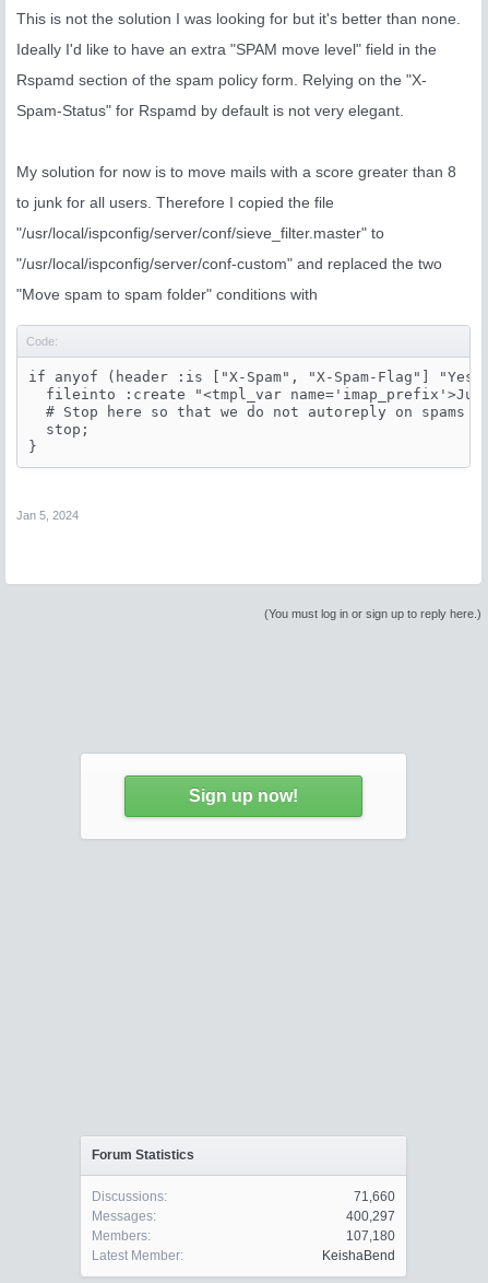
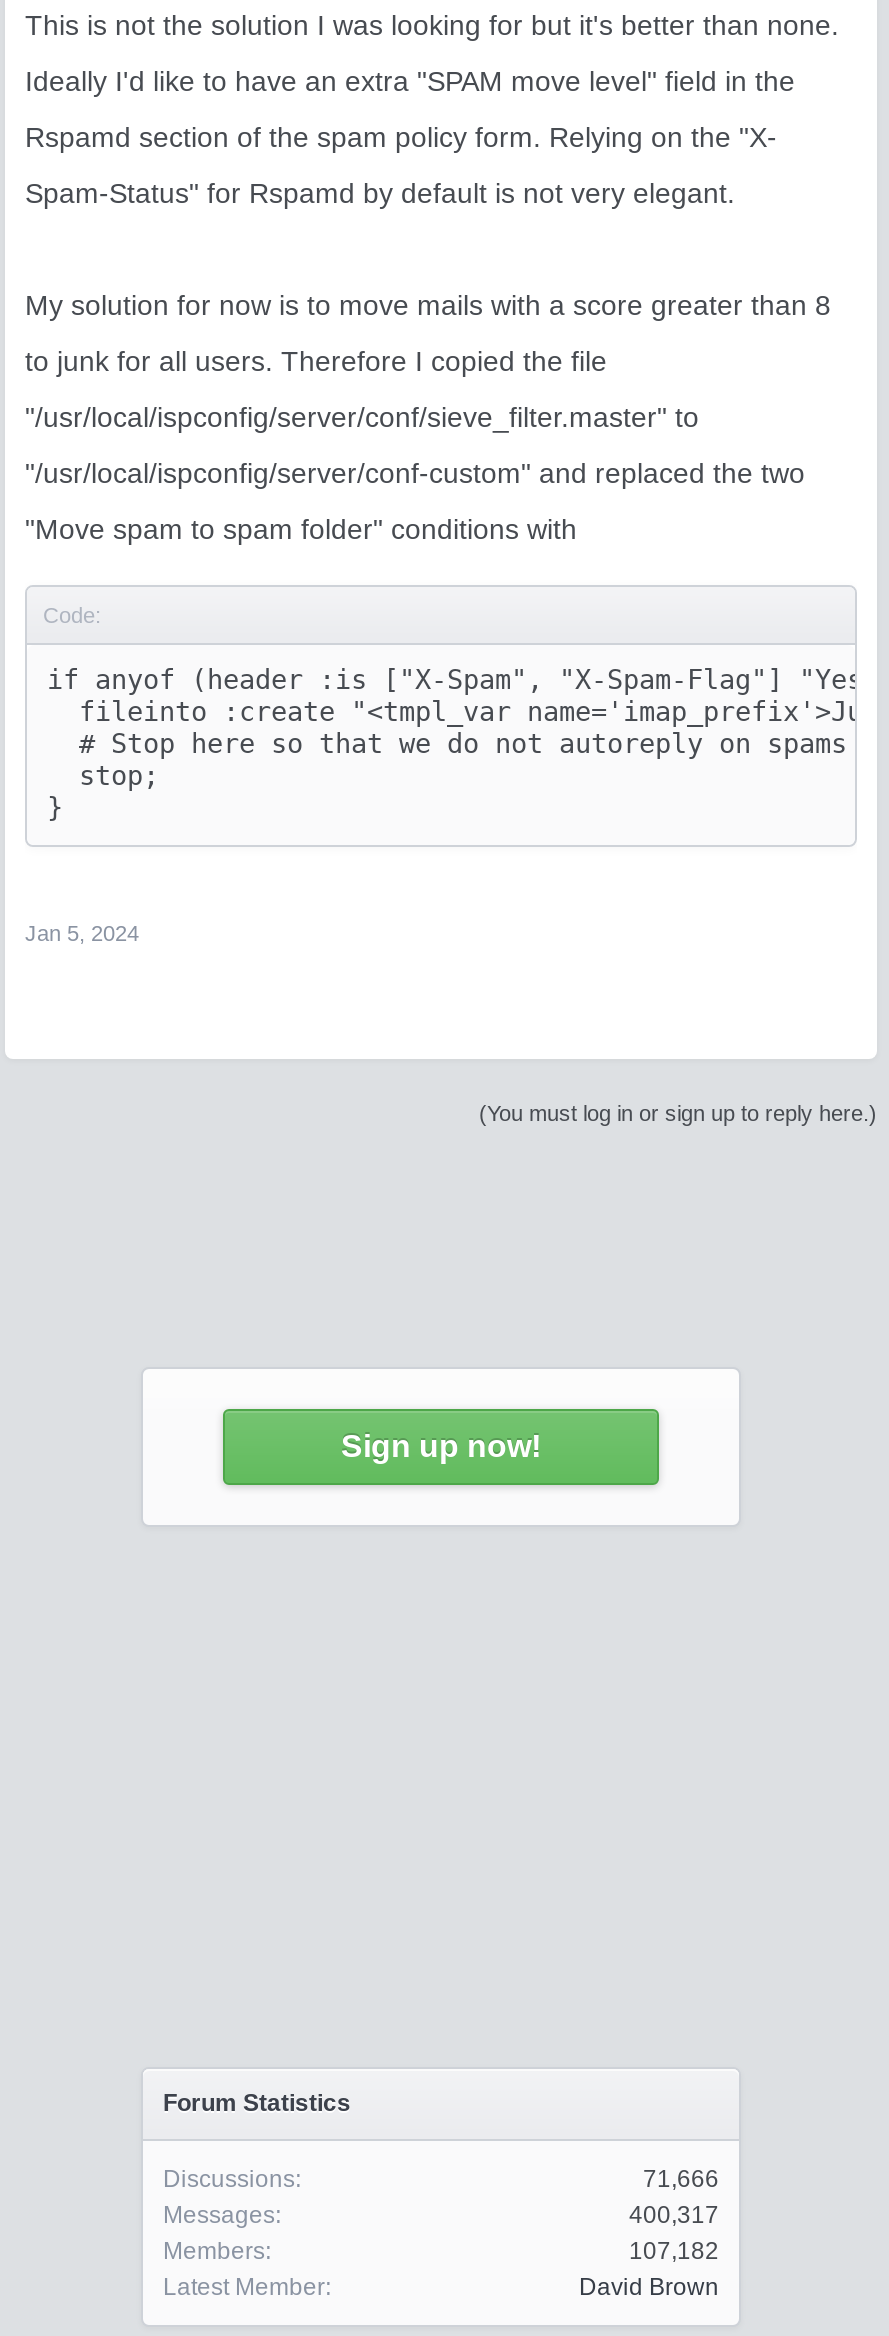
[354,1189,395,1204] 71,660 -> [643,2165,719,2193] 71,666
[346,1209,395,1224] 400,297 -> [629,2201,719,2229] 400,317
[346,1228,395,1244] 107,180 -> [629,2237,719,2265] 107,182
[322,1248,395,1263] KeishaBend -> [579,2273,719,2301] David Brown

